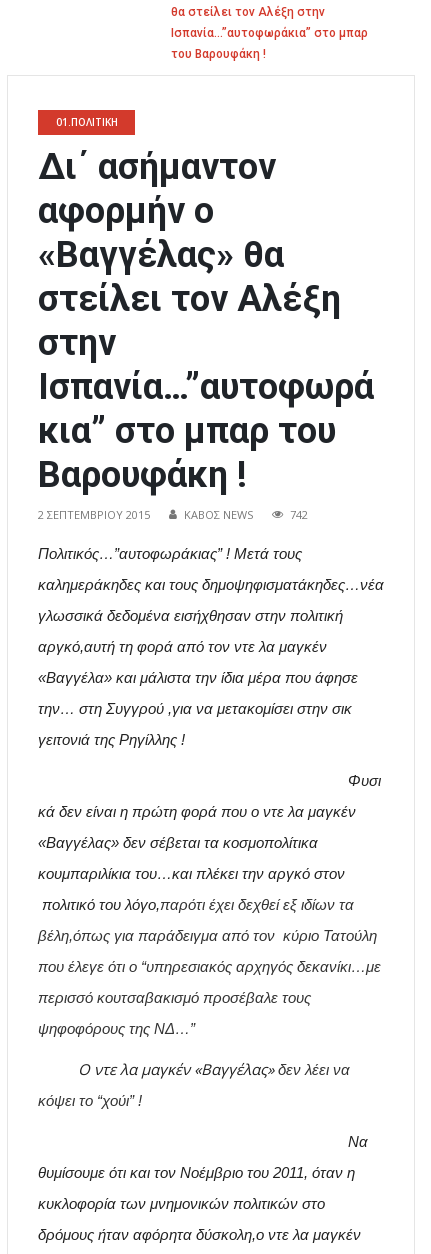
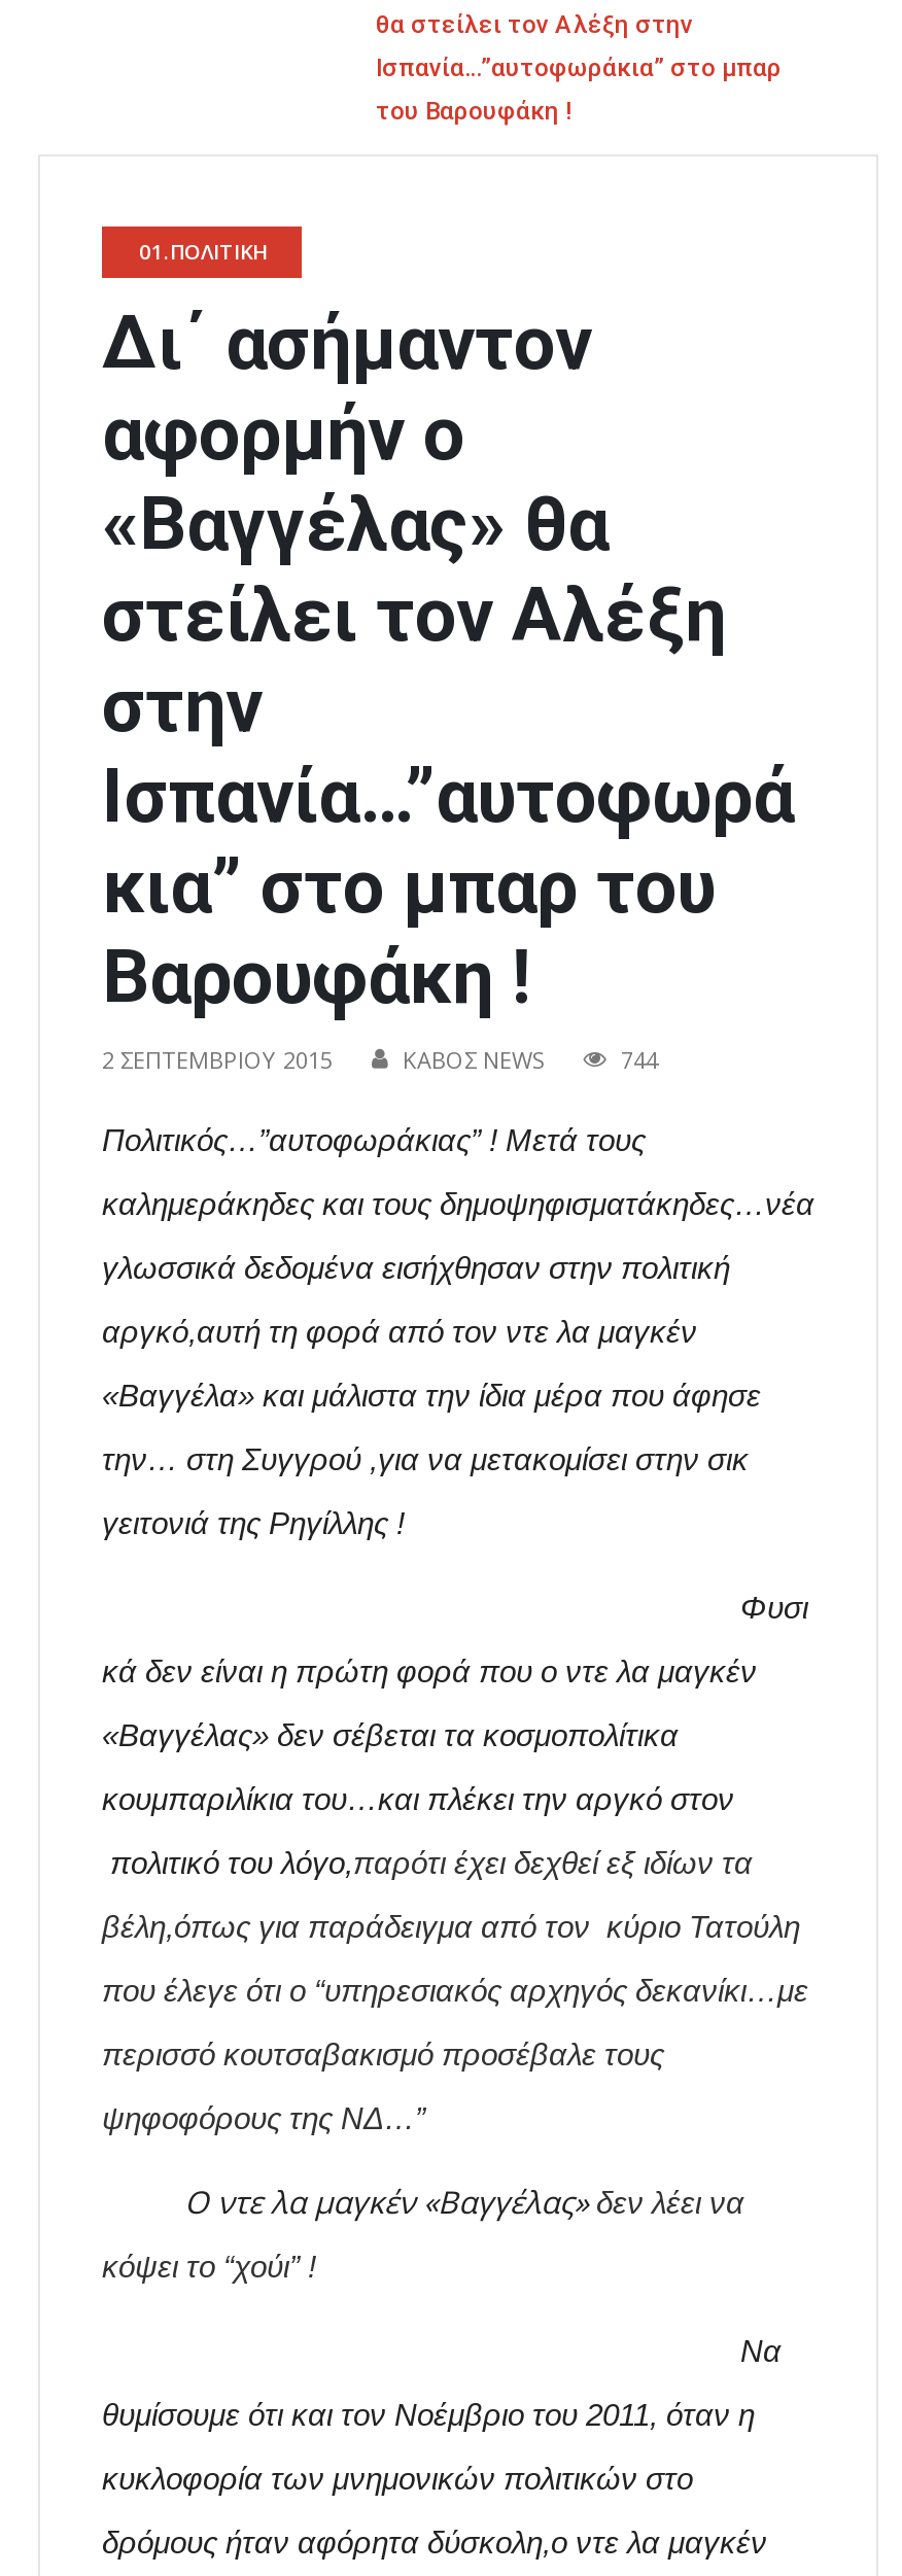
[290,507,308,522] 742 -> [621,1045,658,1076] 744

